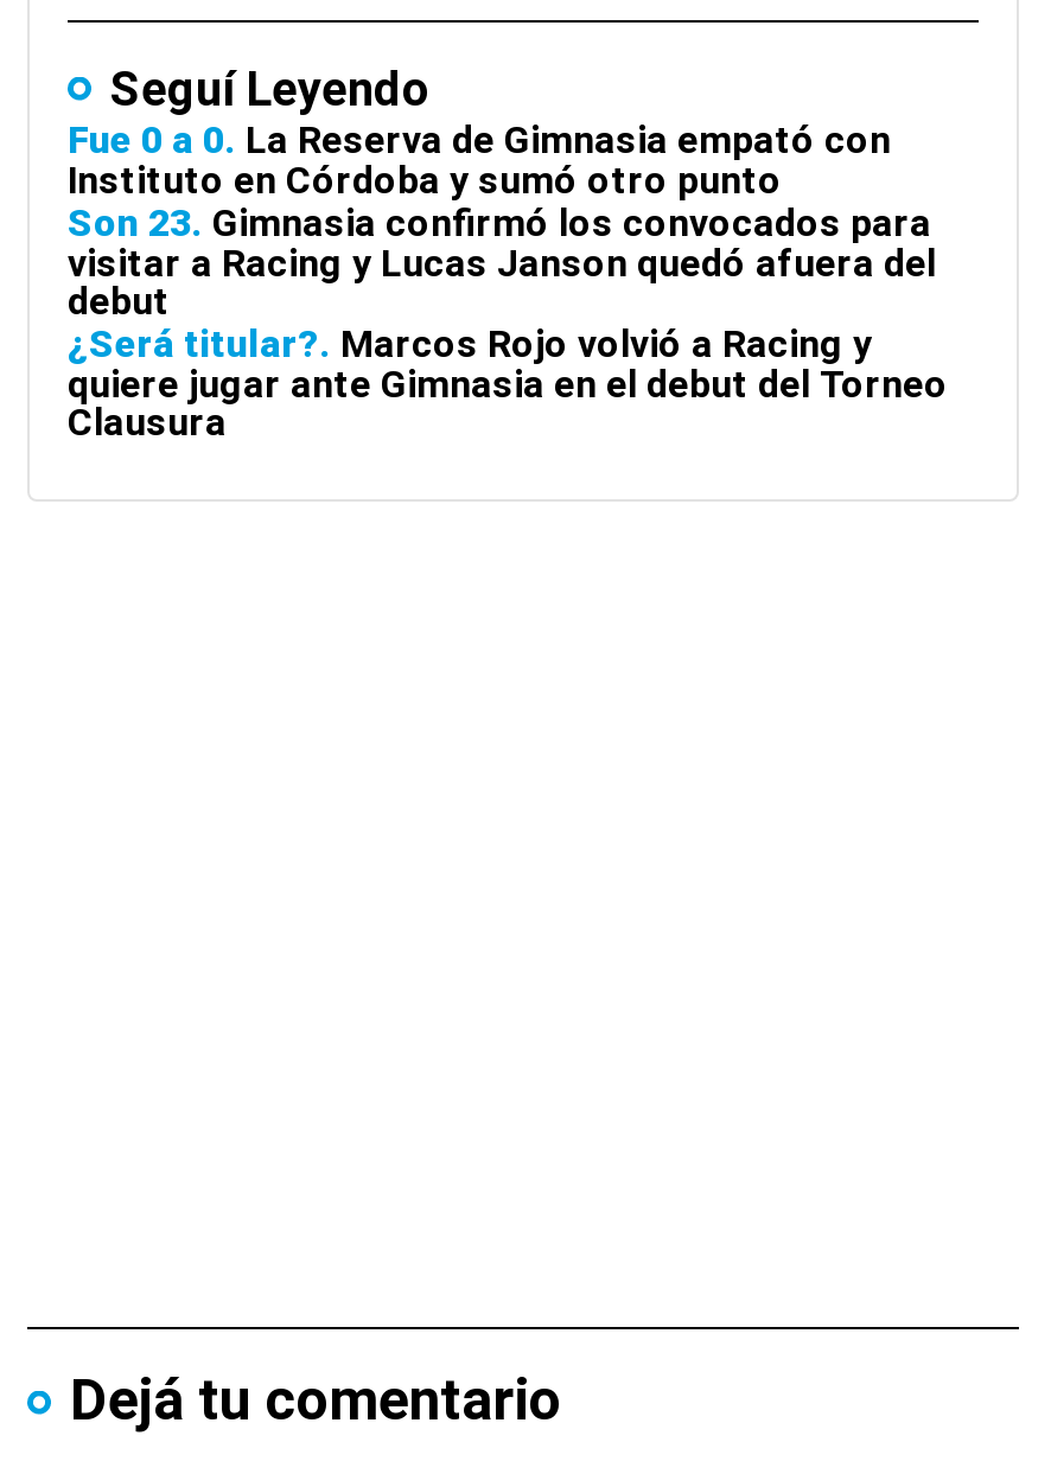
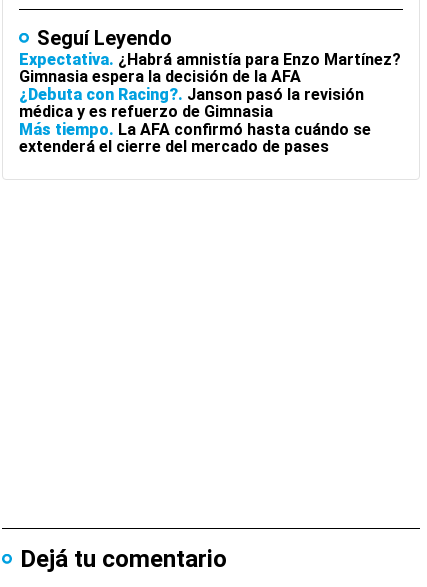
[68,118,948,445] Fue 0 a 0 La Reserva de Gimnasia empató con | Instituto en Córdoba y sumó otro punto | Son 23 Gimnasia confirmó los convocados para | visitar a Racing y Lucas Janson quedó afuera del | debut | ¿Será titular? Marcos Rojo volvió a Racing y | quiere jugar ante Gimnasia en el debut del Torneo | Clausura -> [19,50,401,156] Expectativa ¿Habrá amnistía para Enzo Martínez? | Gimnasia espera la decisión de la AFA | ¿Debuta con Racing? Janson pasó la revisión | médica y es refuerzo de Gimnasia | Más tiempo La AFA confirmó hasta cuándo se | extenderá el cierre del mercado de pases

